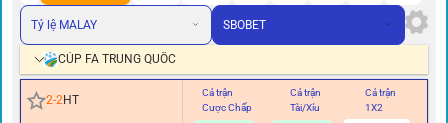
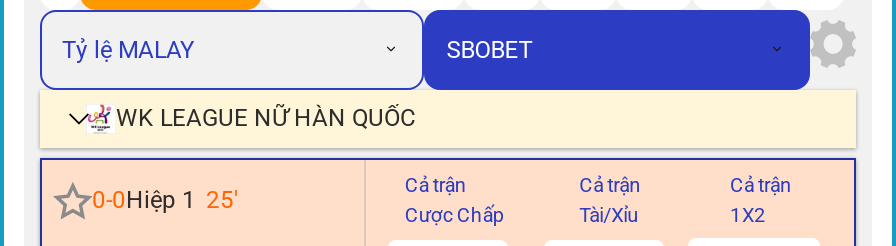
[58,52,176,66] CÚP FA TRUNG QUỐC -> [116,103,416,131] WK LEAGUE NỮ HÀN QUỐC
[46,93,79,107] 2-2HT -> [92,185,234,213] 0-0Hiệp 1 25

